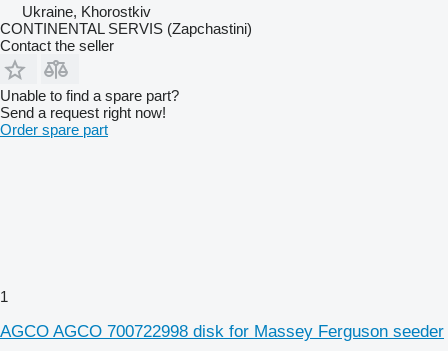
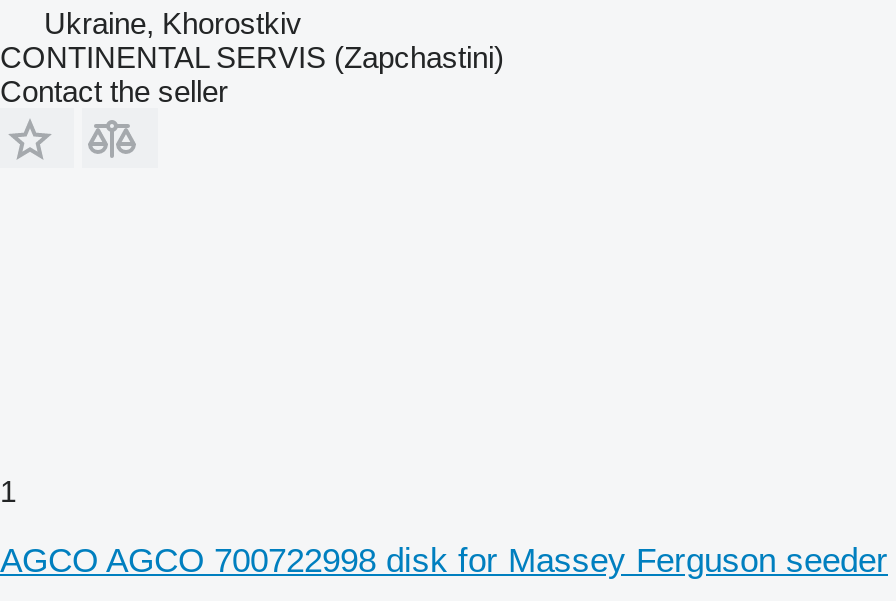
[0,87,179,138] Unable to find a spare part? | Send a request right now! | Order spare part -> none

